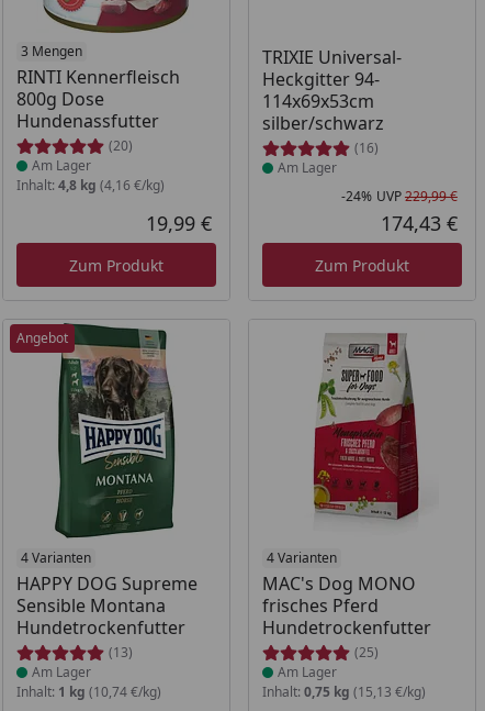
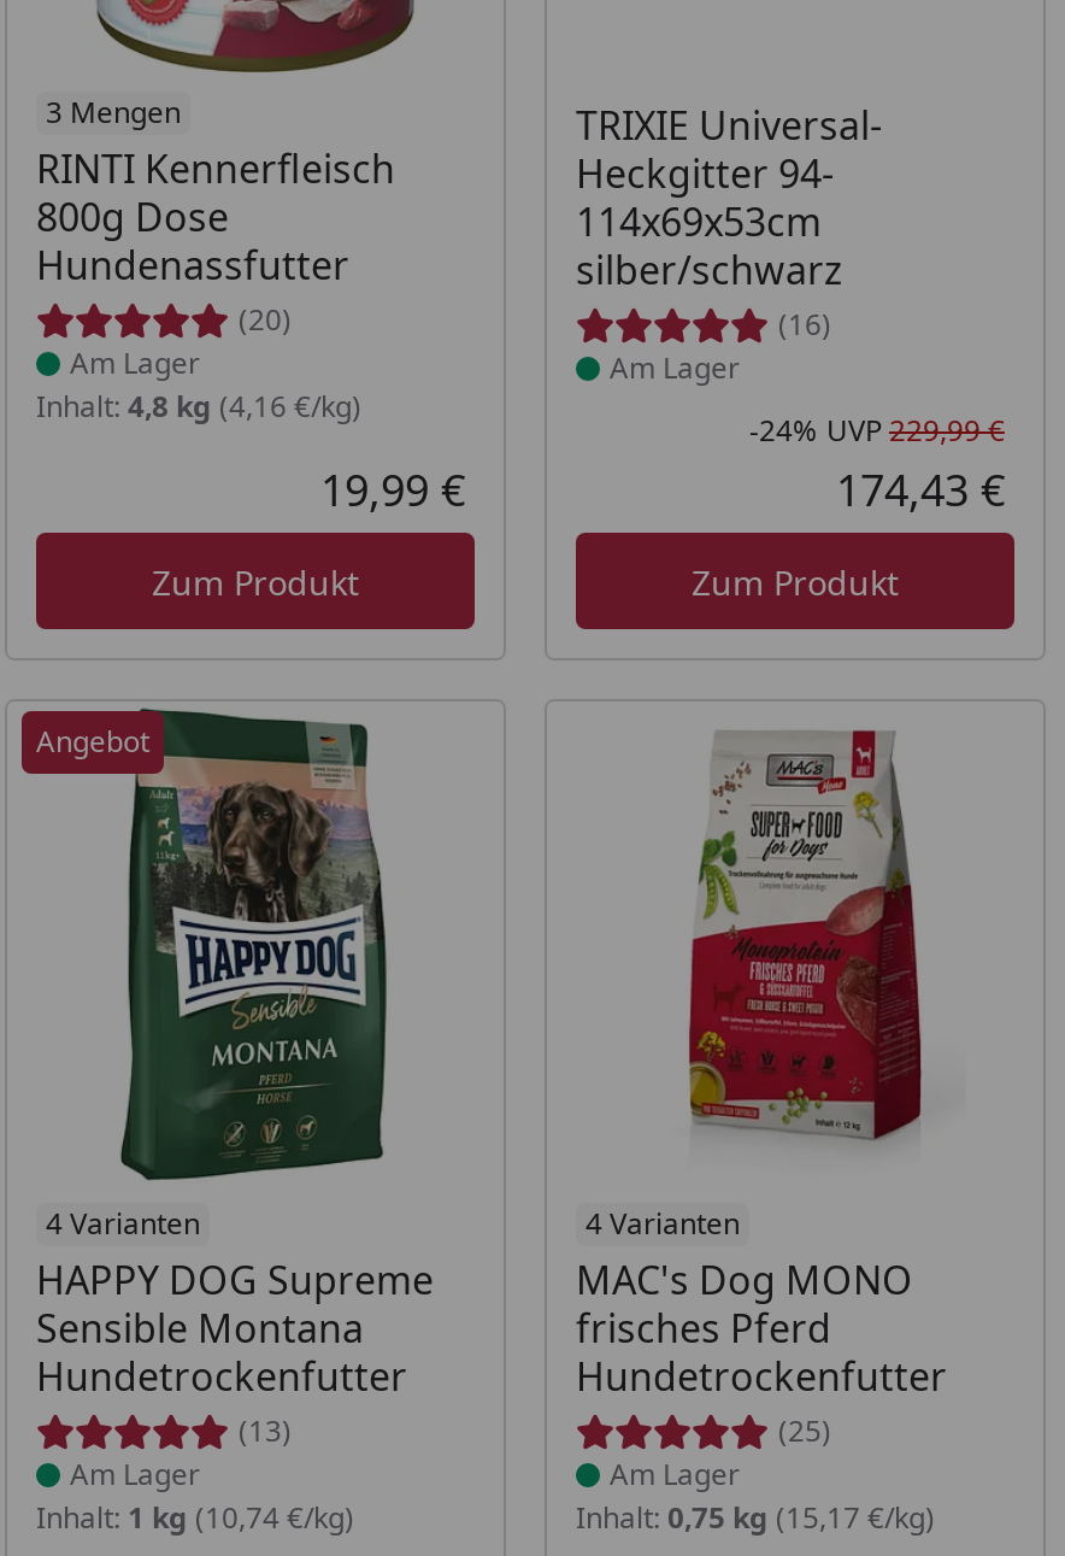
[262,683,426,701] Inhalt: 0,75 kg (15,13 €/kg) -> [576,1498,935,1539] Inhalt: 0,75 kg (15,17 €/kg)

